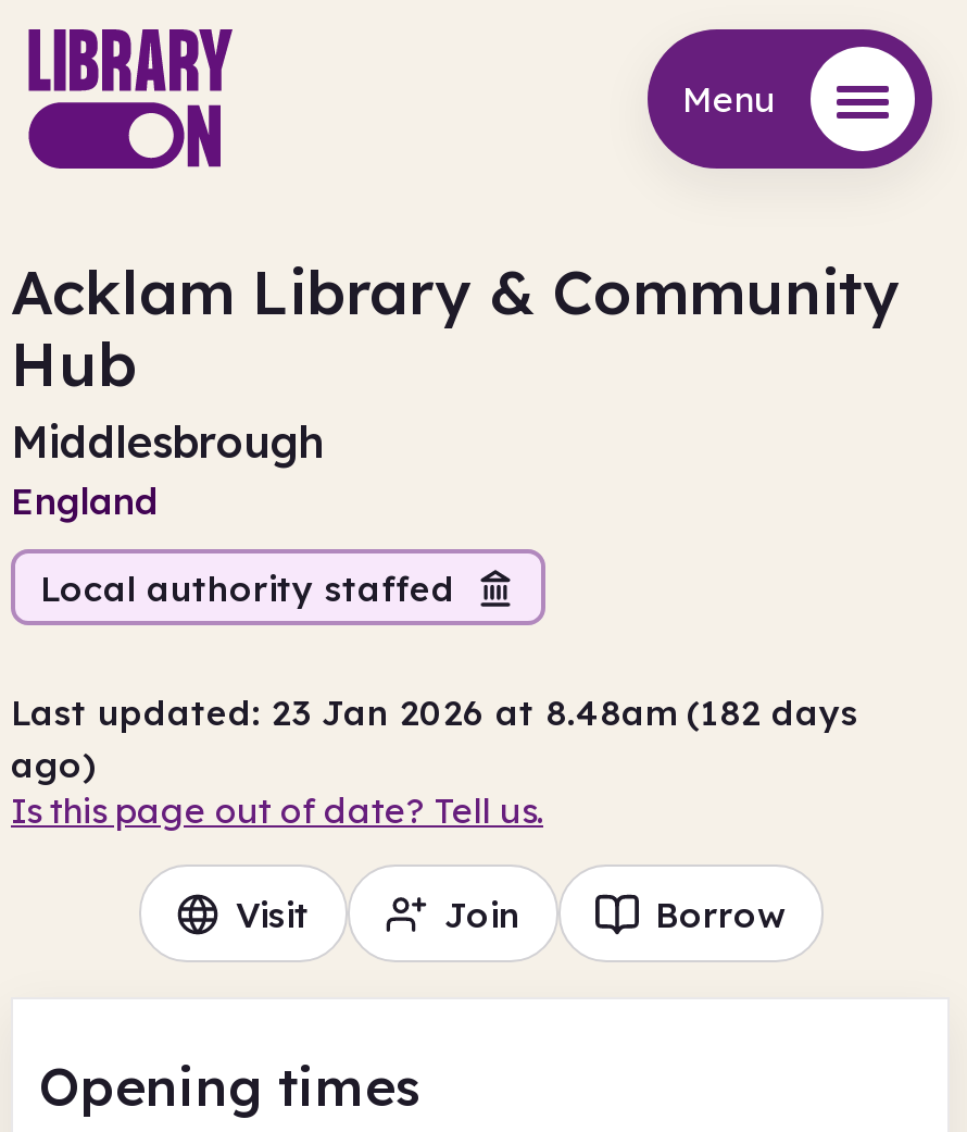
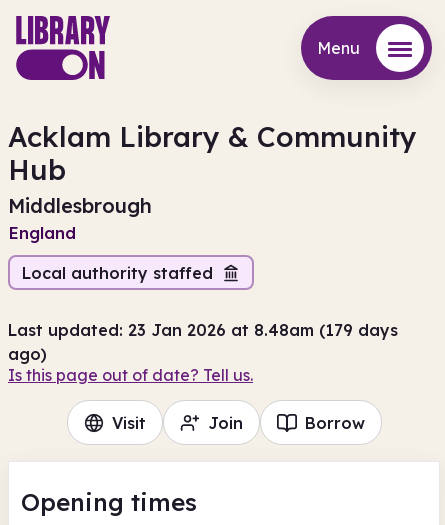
[11,691,858,734] Last updated: 23 Jan 2026 at 8.48am (182 days -> [8,320,398,340] Last updated: 23 Jan 2026 at 8.48am (179 days

